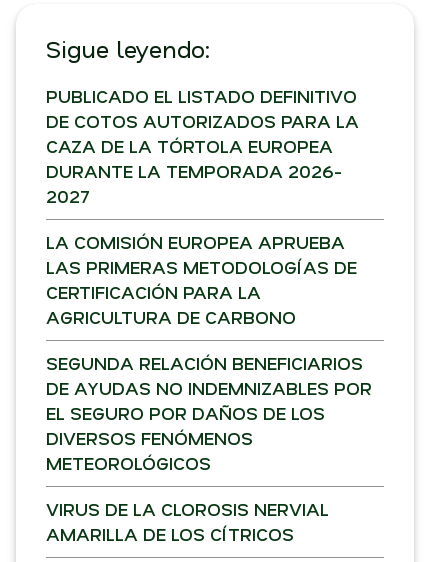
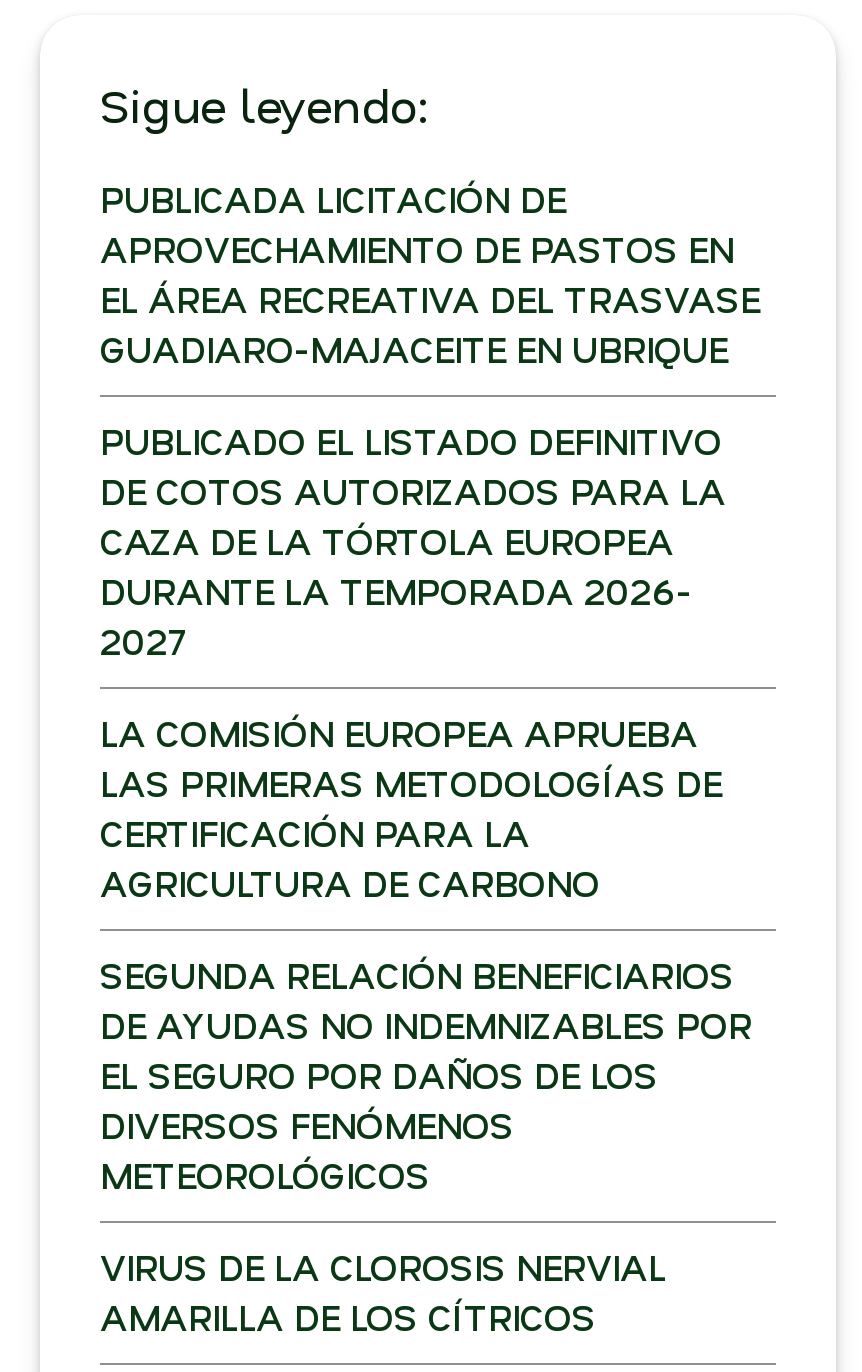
none -> [100,174,760,372] PUBLICADA LICITACIÓN DE | APROVECHAMIENTO DE PASTOS EN | EL ÁREA RECREATIVA DEL TRASVASE | GUADIARO-MAJACEITE EN UBRIQUE

